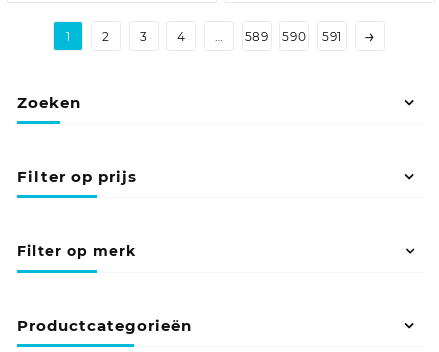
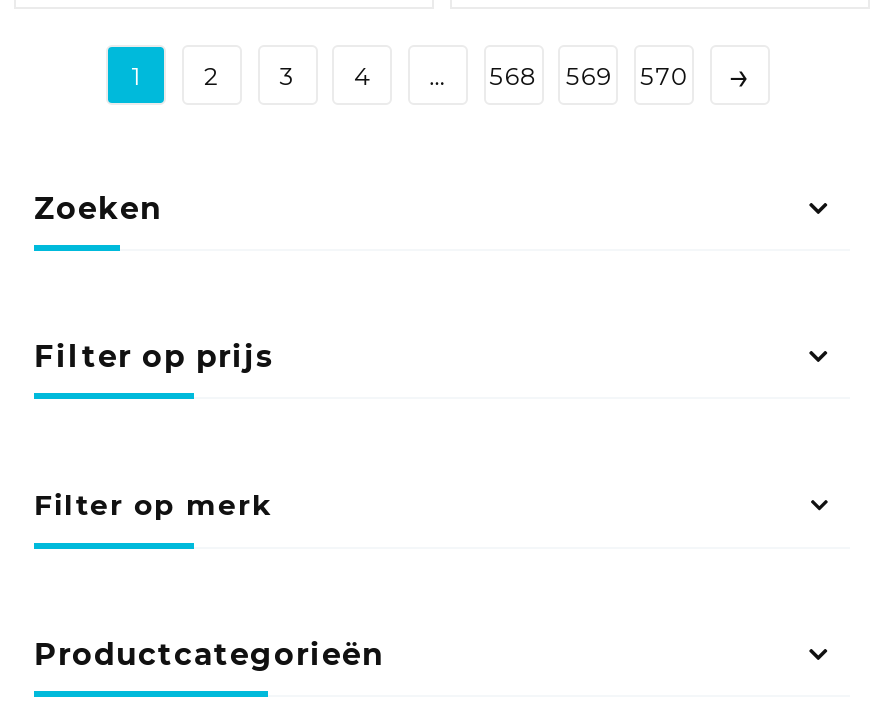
[245,29,269,44] 589 -> [489,61,538,91] 568
[282,29,306,44] 590 -> [566,61,612,91] 569
[322,29,342,44] 591 -> [640,61,688,91] 570

